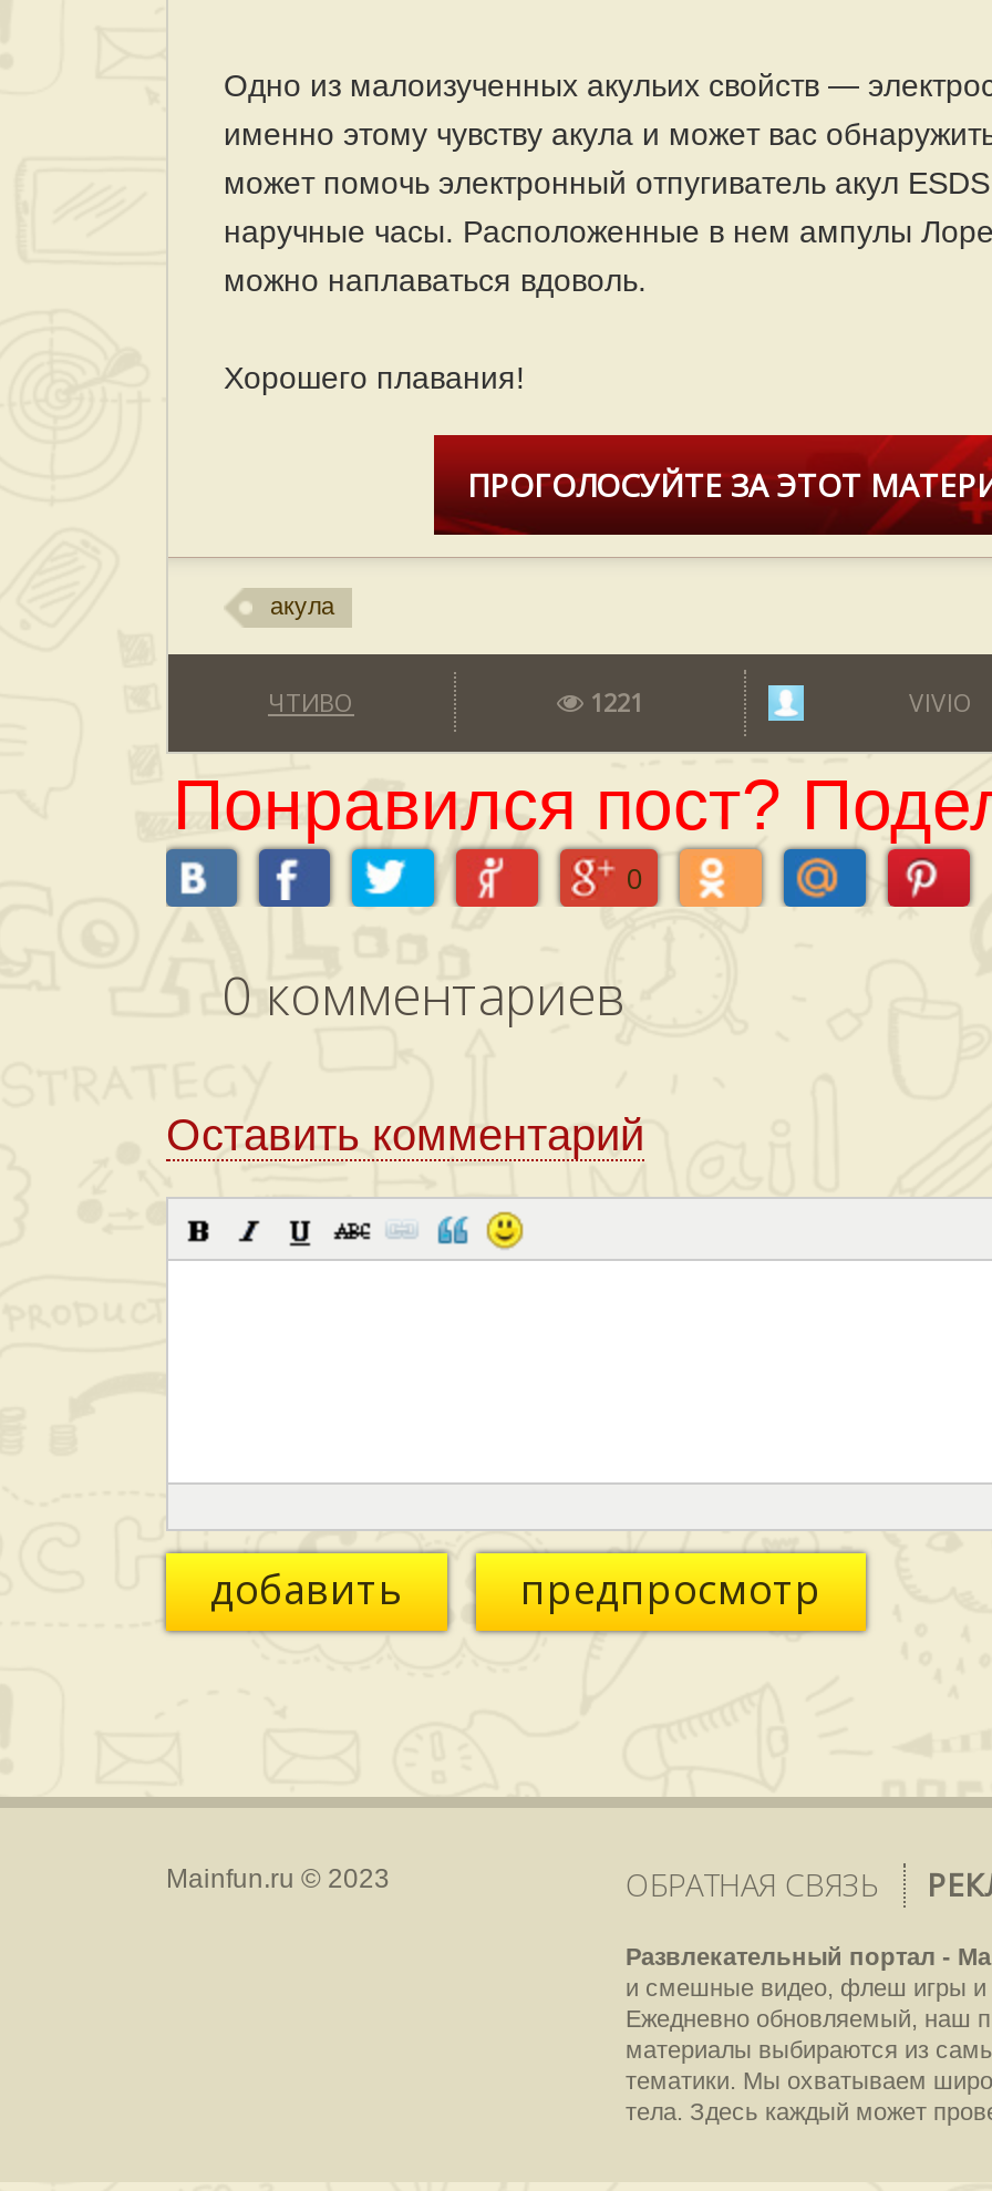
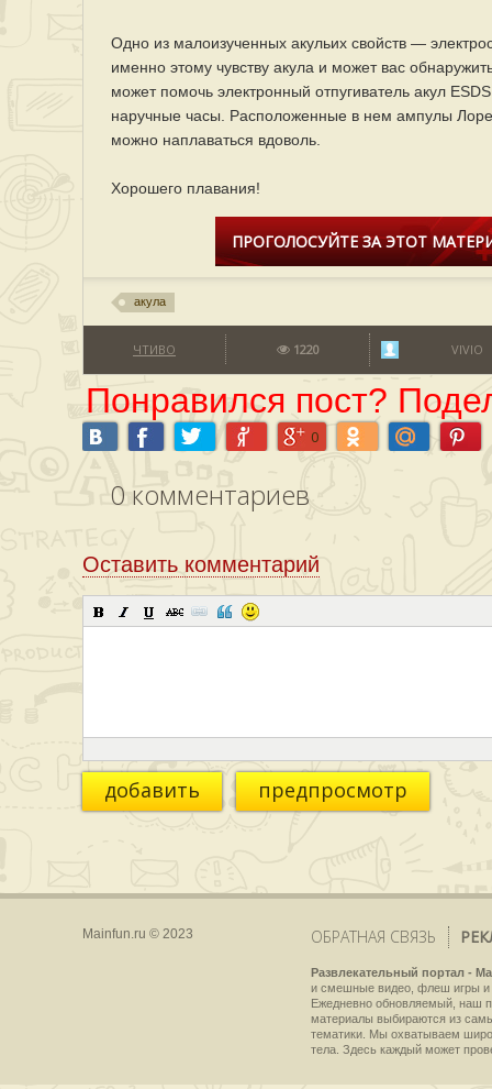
[583,684,643,718] 1221 -> [289,341,319,357] 1220

